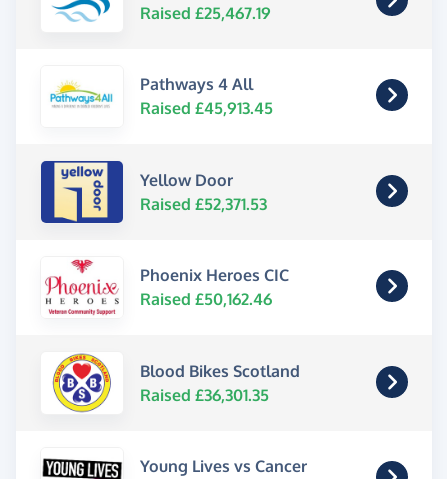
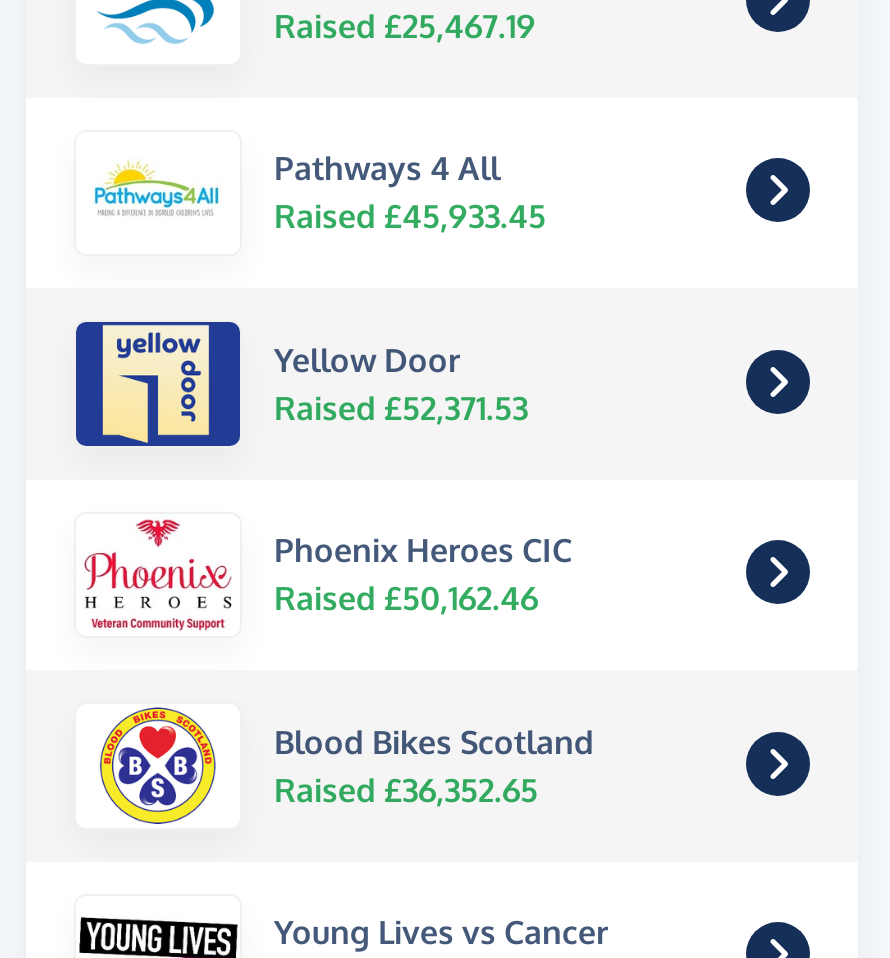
[140,98,273,118] Raised £45,913.45 -> [274,196,546,236] Raised £45,933.45
[140,385,269,405] Raised £36,301.35 -> [274,770,538,810] Raised £36,352.65

